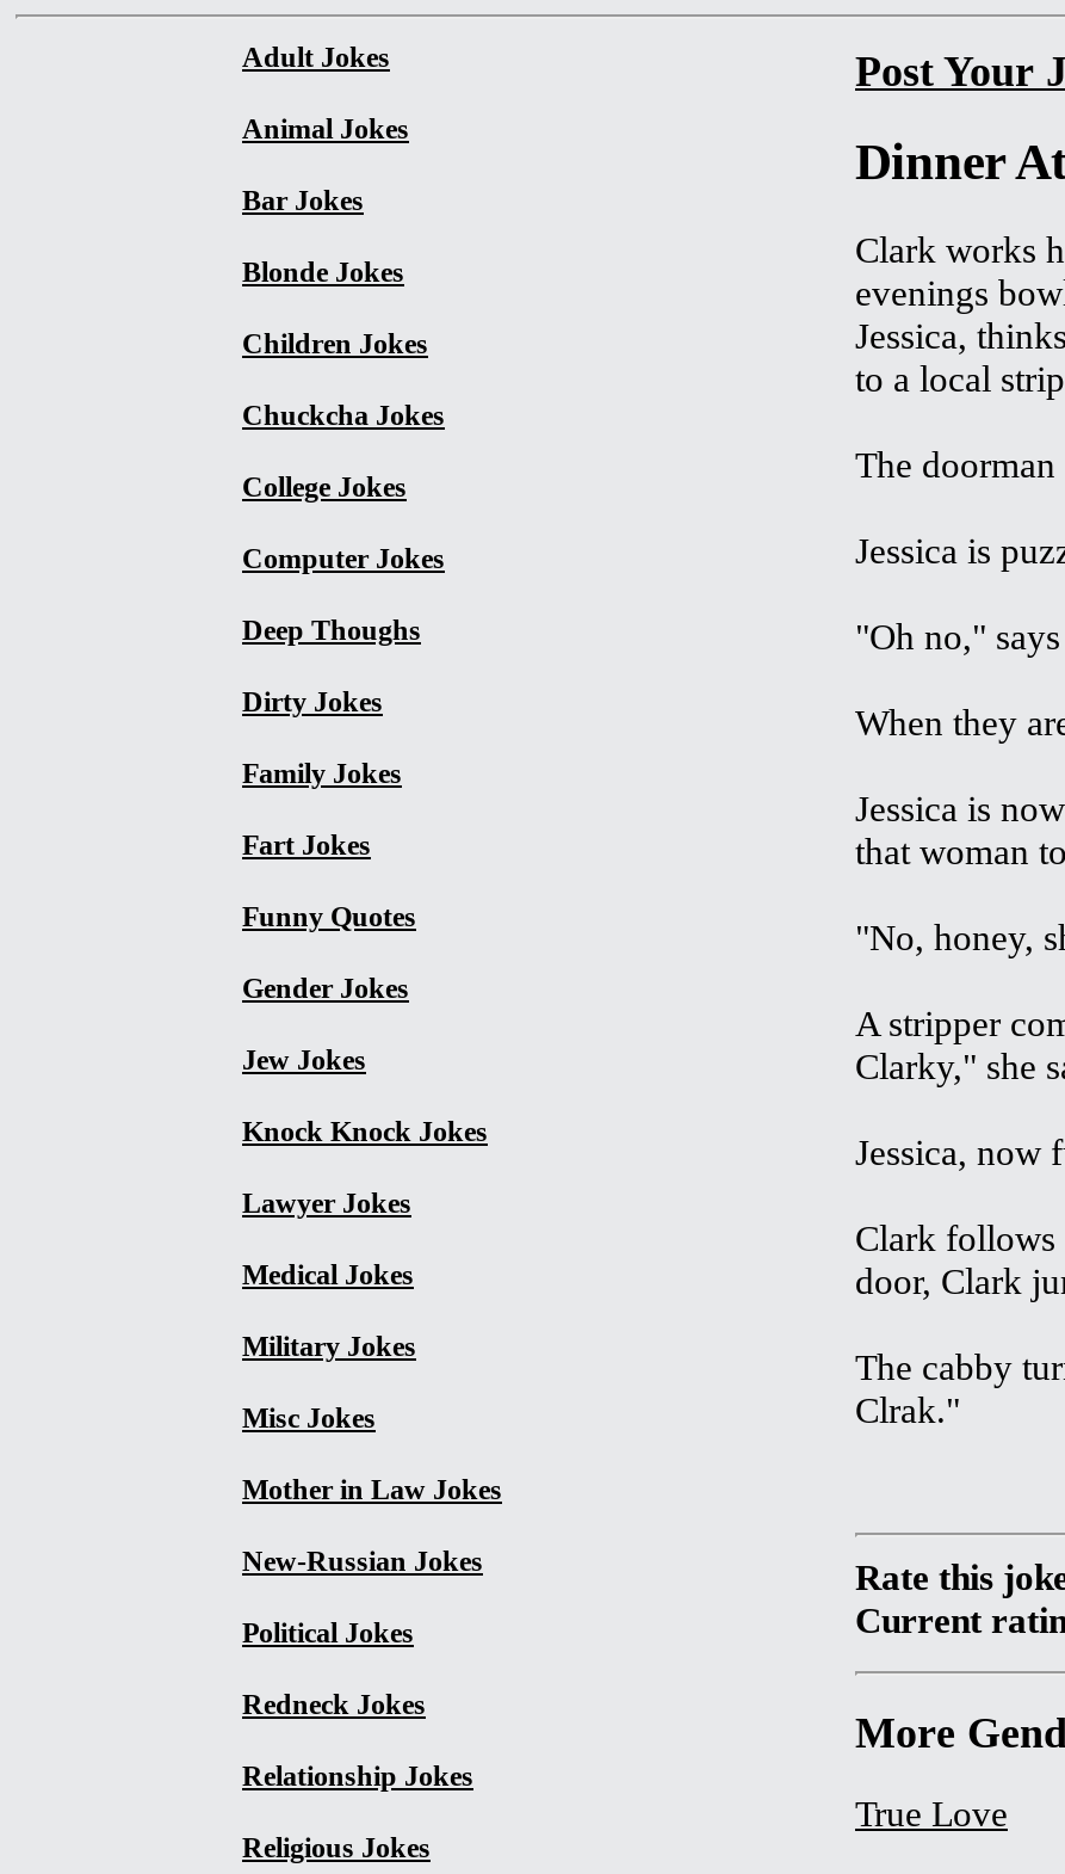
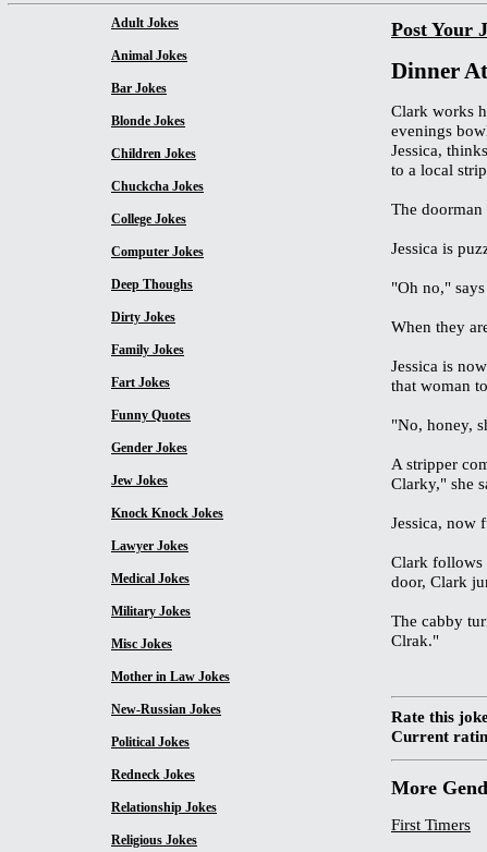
[855,1793,1008,1834] True Love -> [391,815,471,834] First Timers

